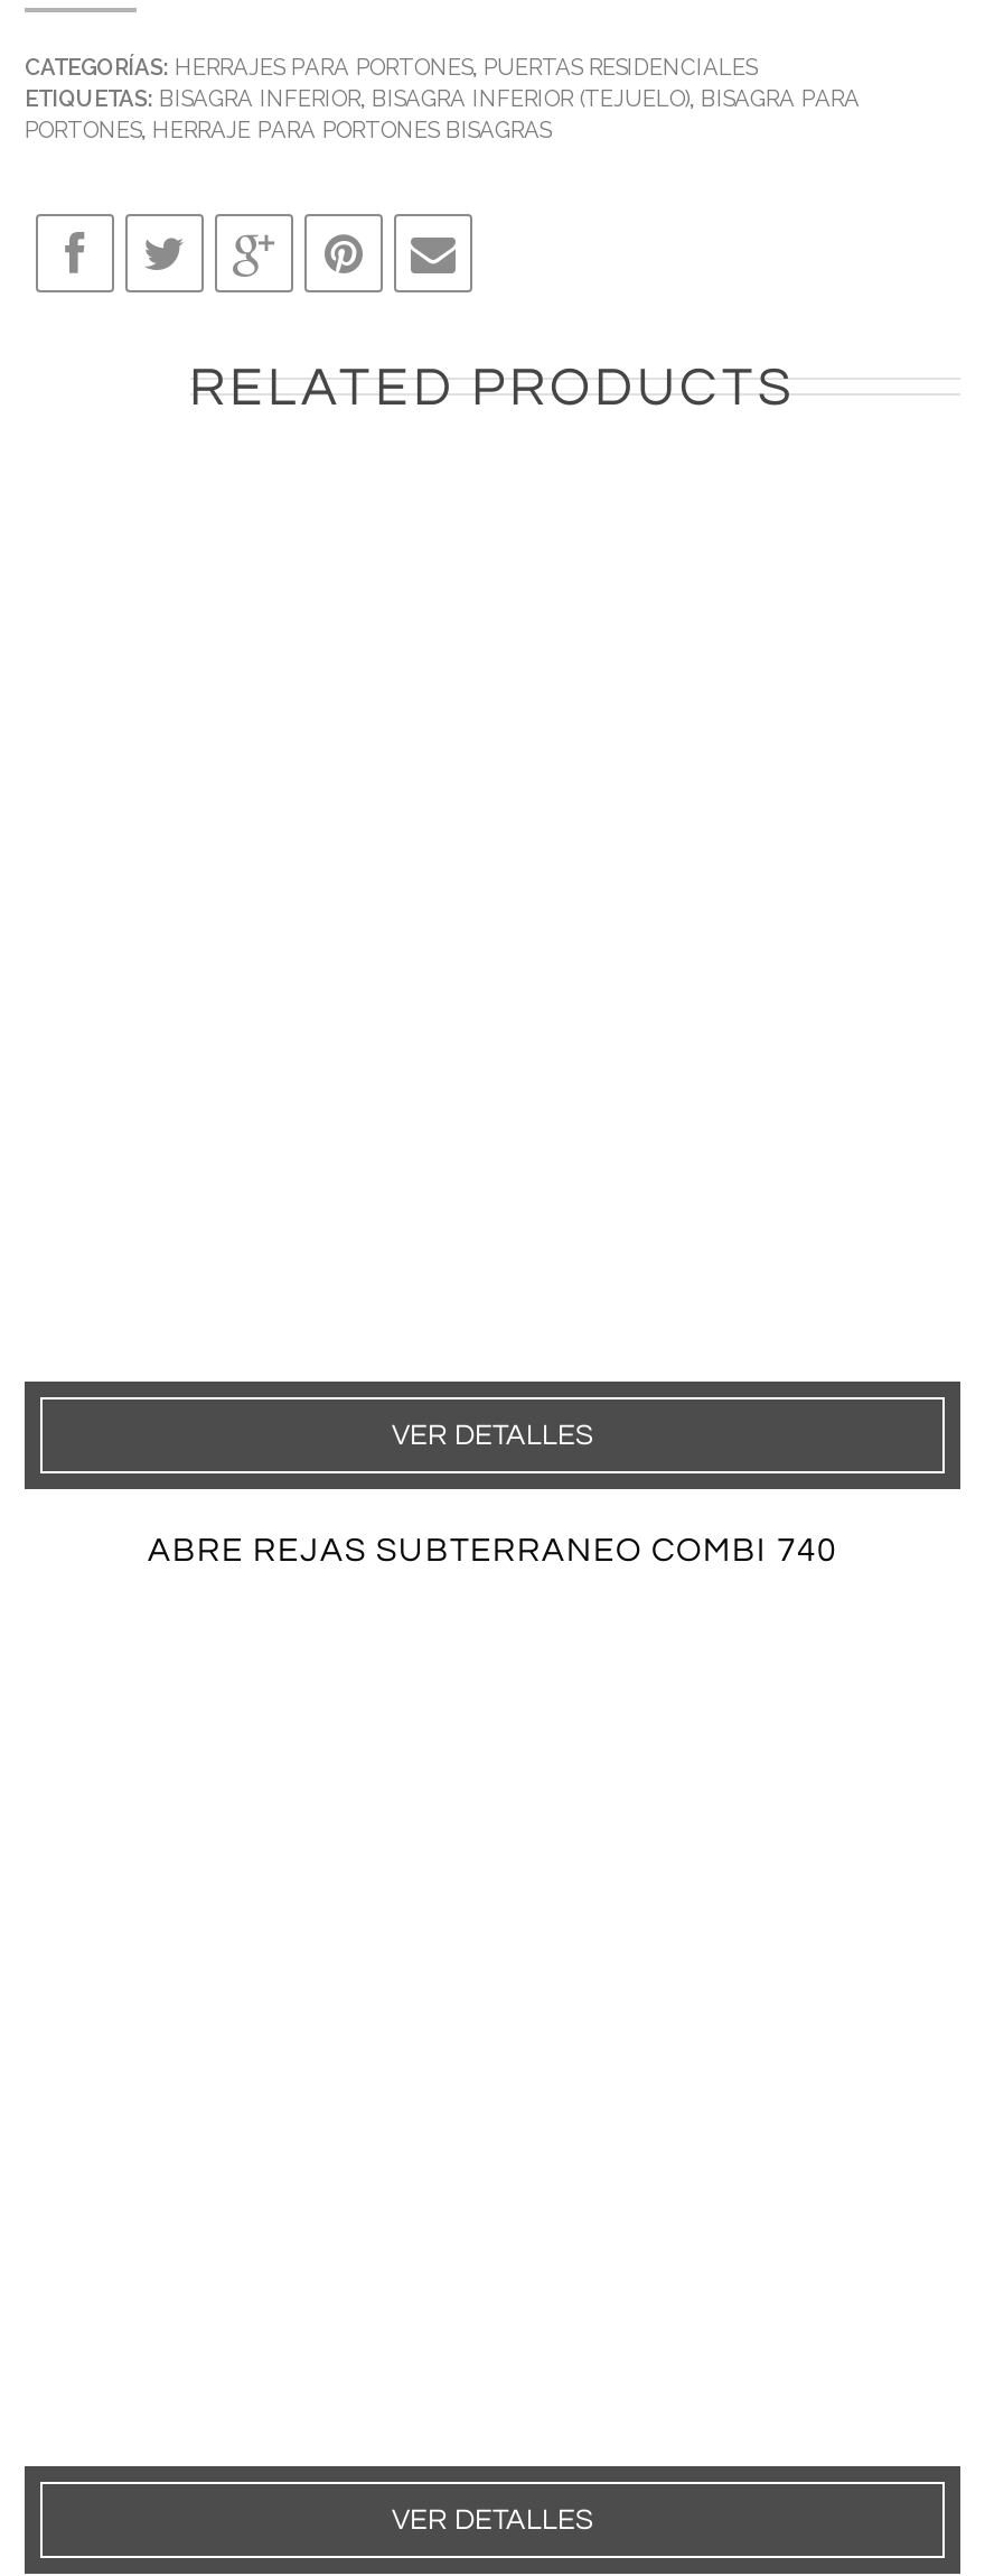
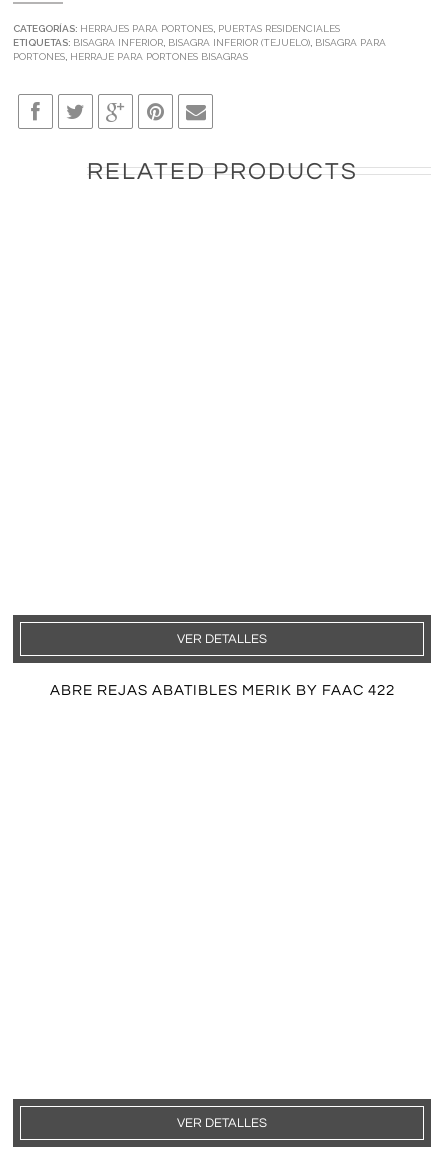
[148,1533,837,1567] ABRE REJAS SUBTERRANEO COMBI 740 -> [49,683,394,698] ABRE REJAS ABATIBLES MERIK BY FAAC 422

